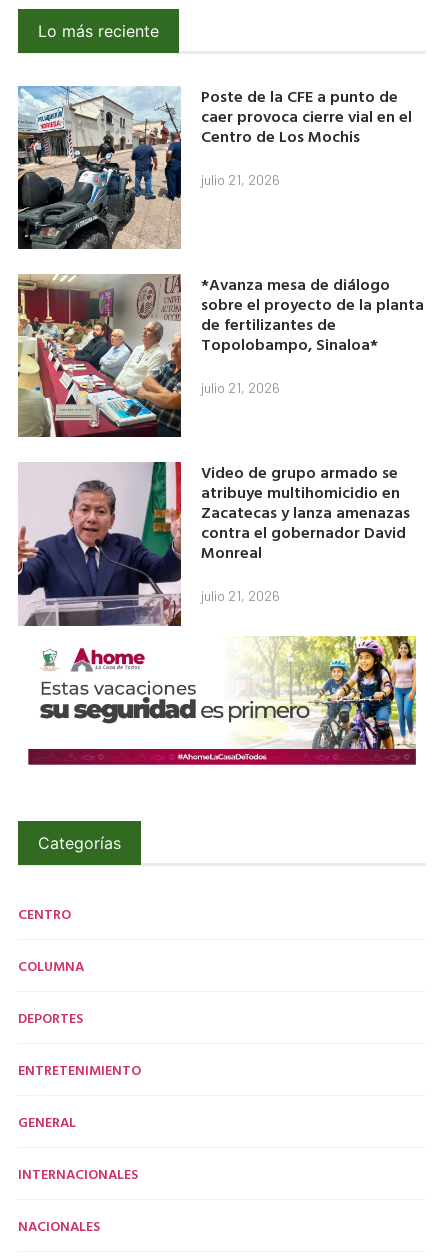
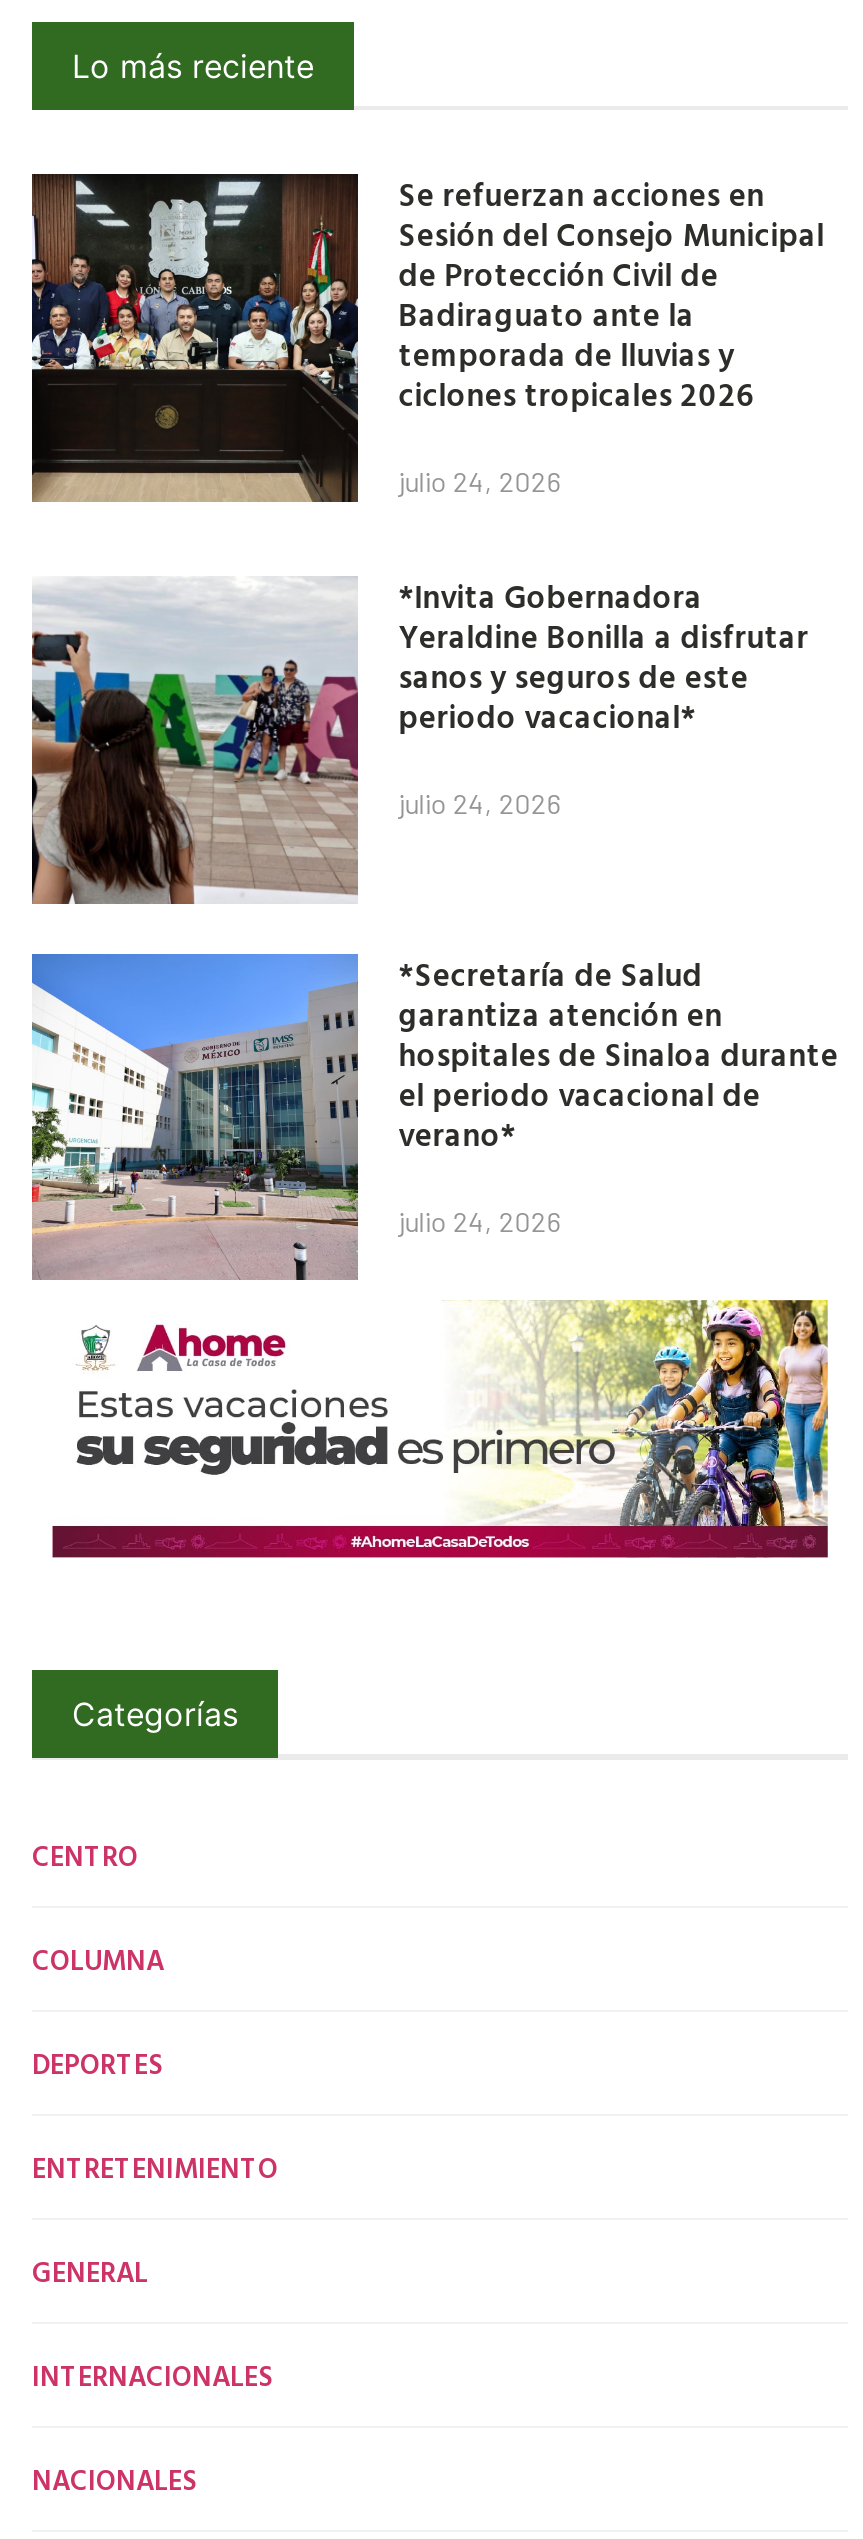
[17,84,412,250] [image] | Poste de la CFE a punto de | caer provoca cierre vial en el | Centro de Los Mochis -> [30,171,824,503] [image] | Se refuerzan acciones en | Sesión del Consejo Municipal | de Protección Civil de | Badiraguato ante la | temporada de lluvias y | ciclones tropicales 2026
[201,171,280,188] julio 21, 2026 -> [398,465,562,499] julio 24, 2026
[17,272,424,438] [image] | *Avanza mesa de diálogo | sobre el proyecto de la planta | de fertilizantes de | Topolobampo, Sinaloa* -> [30,573,808,907] [image] | *Invita Gobernadora | Yeraldine Bonilla a disfrutar | sanos y seguros de este | periodo vacacional*
[201,379,280,396] julio 21, 2026 -> [398,787,562,821] julio 24, 2026
[17,460,410,626] [image] | Video de grupo armado se | atribuye multihomicidio en | Zacatecas y lanza amenazas | contra el gobernador David | Monreal -> [30,949,838,1281] [image] | *Secretaría de Salud | garantiza atención en | hospitales de Sinaloa durante | el periodo vacacional de | verano*
[201,587,280,604] julio 21, 2026 -> [398,1203,562,1237] julio 24, 2026

